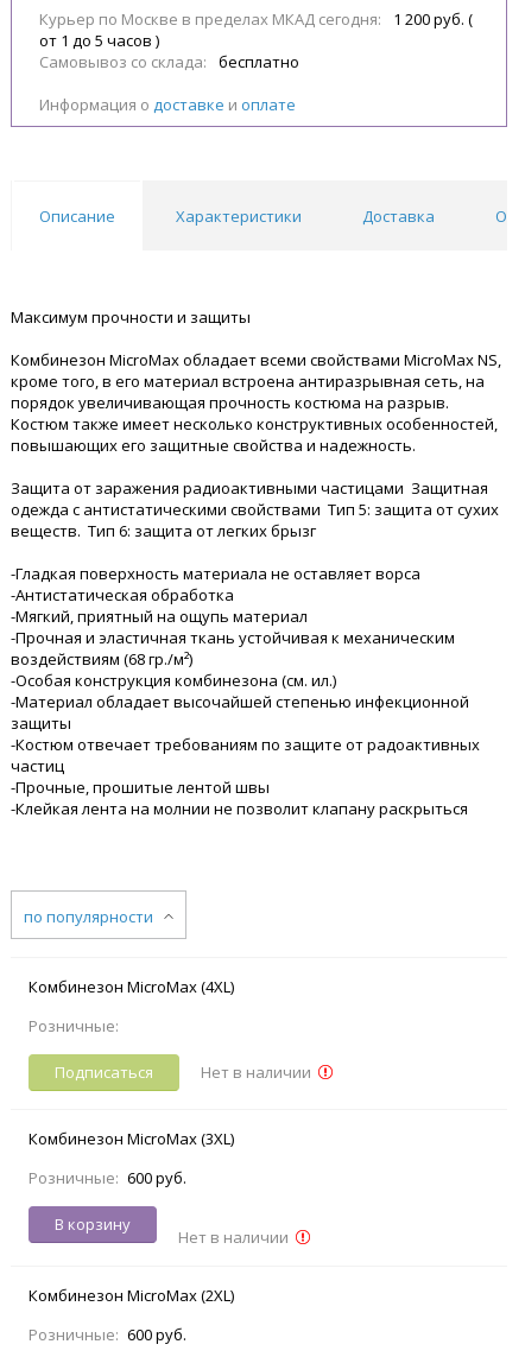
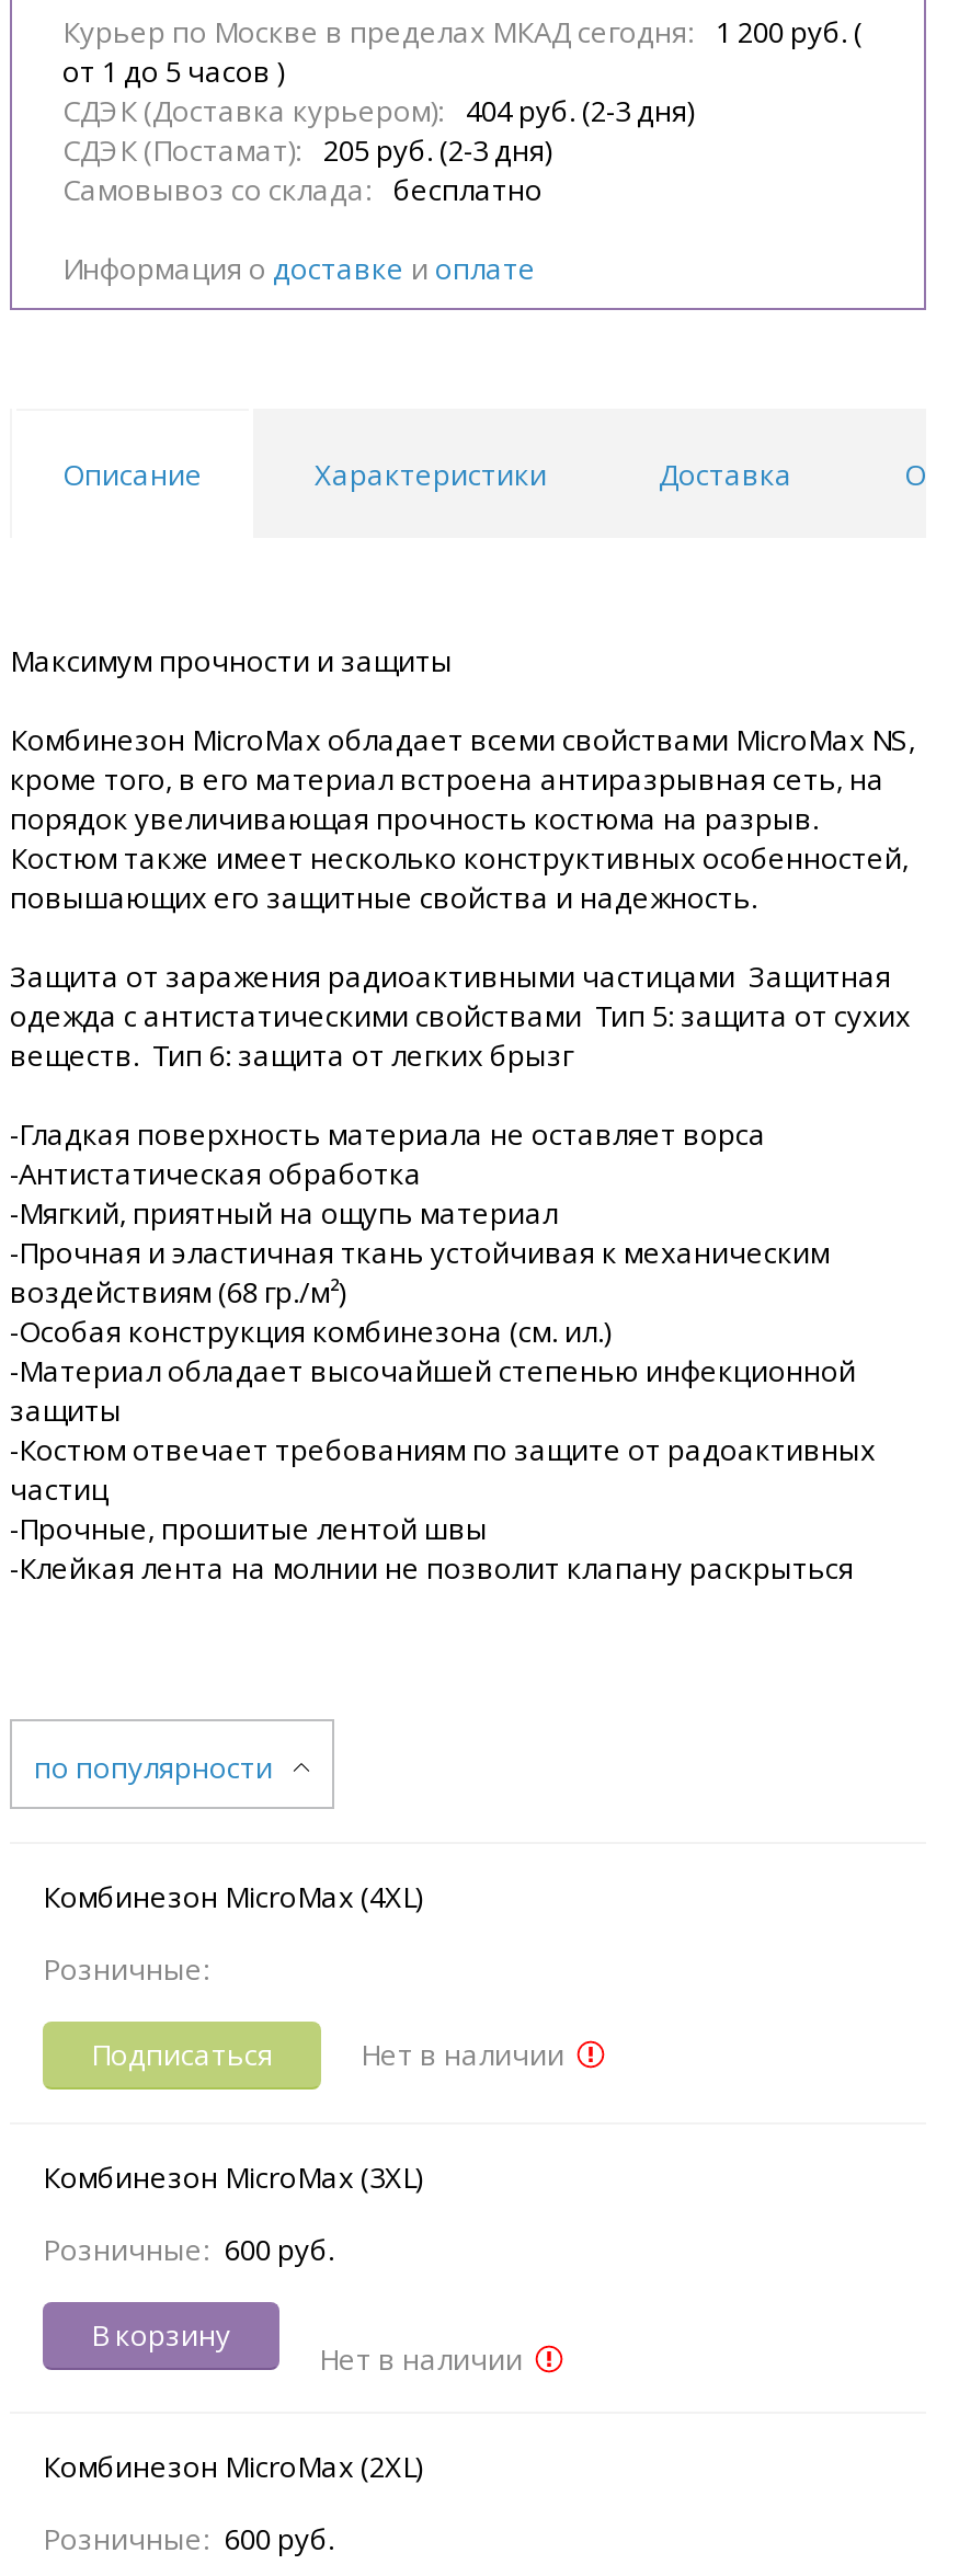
none -> [62,90,694,169] СДЭК (Доставка курьером): 404 руб. (2-3 дня) | СДЭК (Постамат): 205 руб. (2-3 дня)

